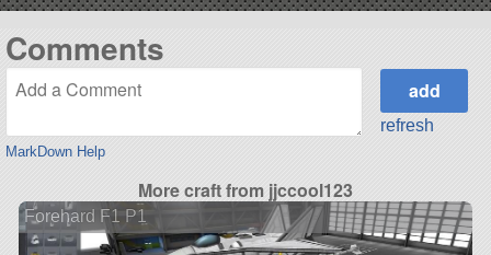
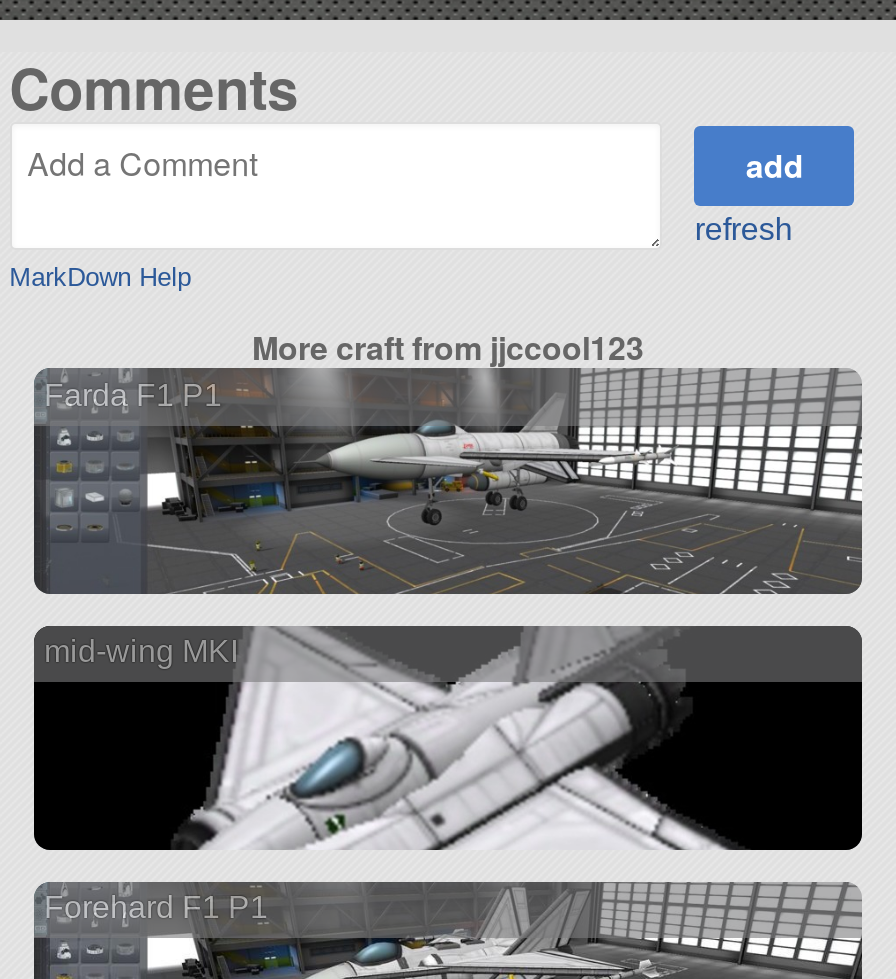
none -> [36,370,862,596] [image] | Farda F1 P1
none -> [36,624,862,854] [image] | mid-wing MKI

